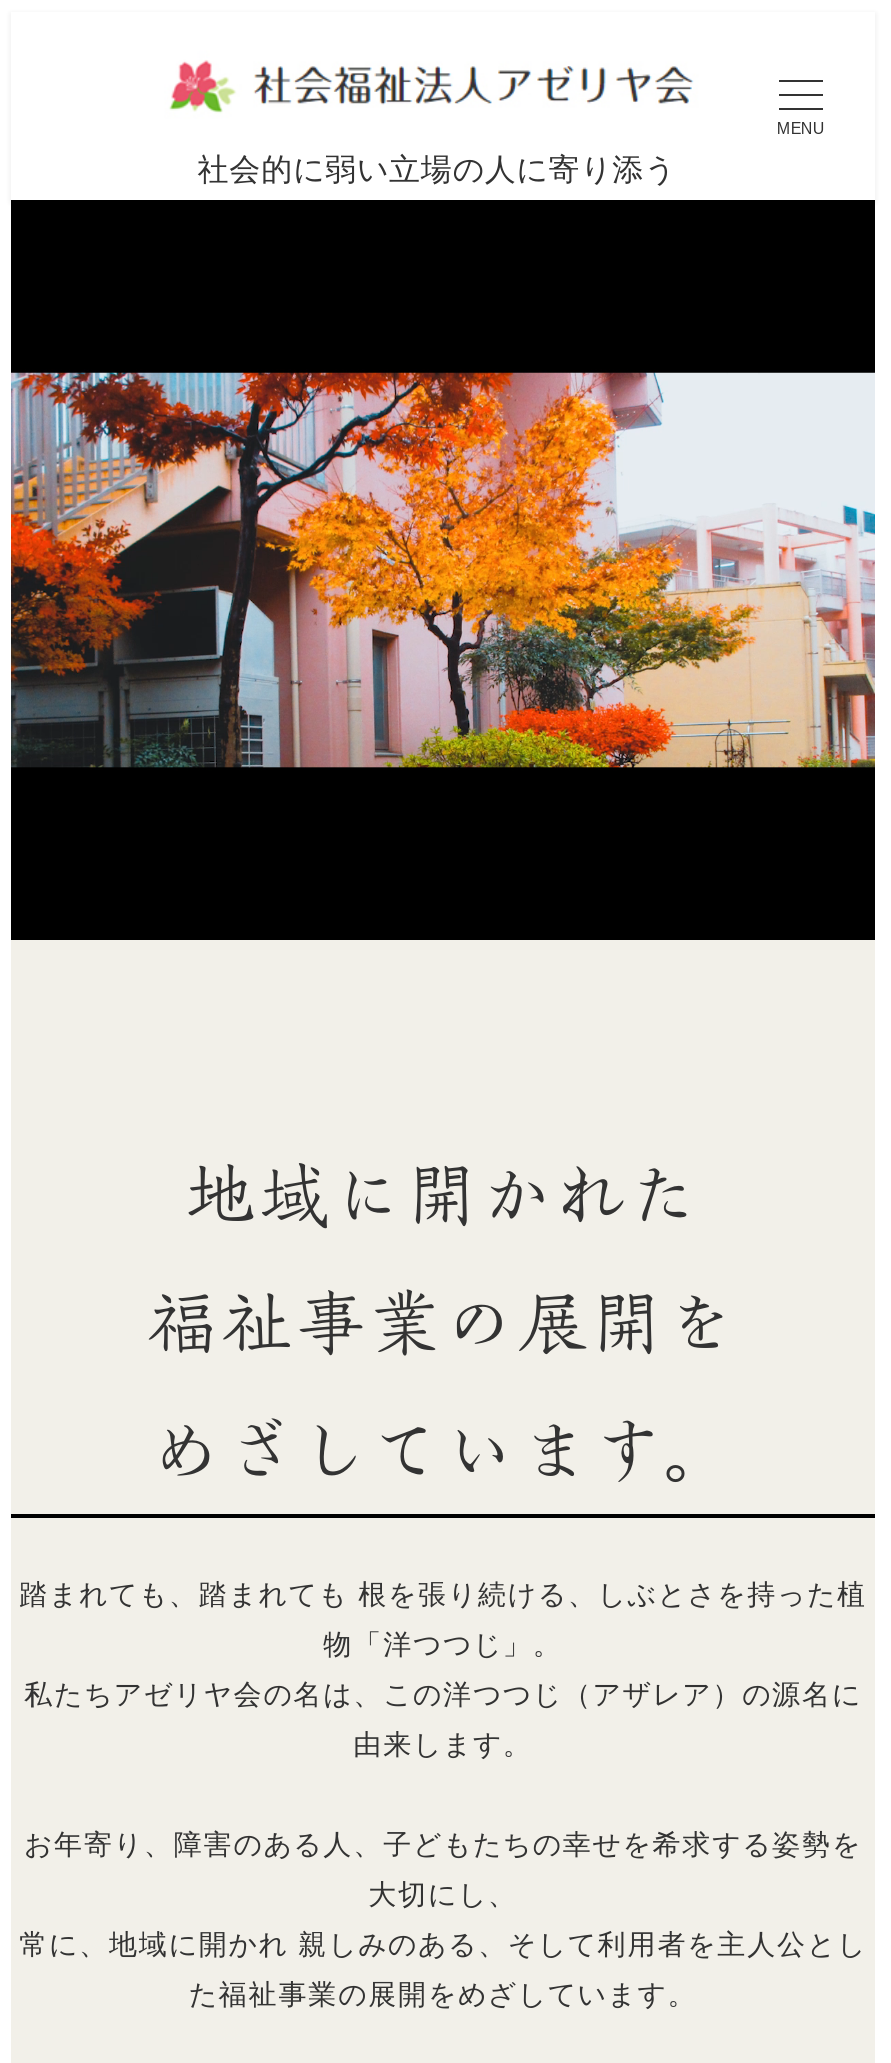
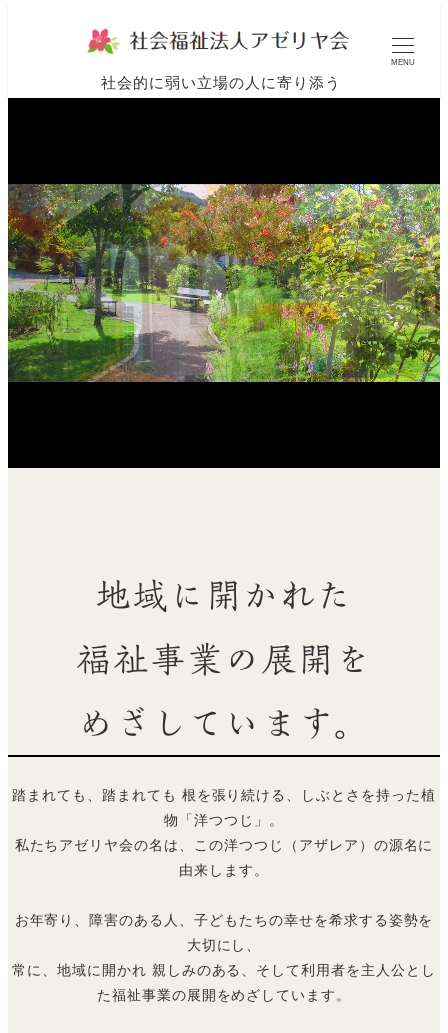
[9,372,877,768] [image] -> [7,183,441,383] [image]

